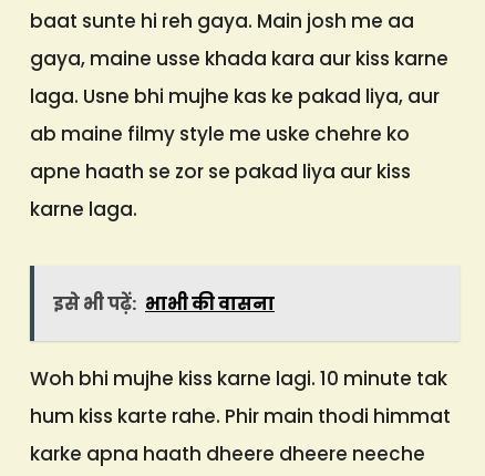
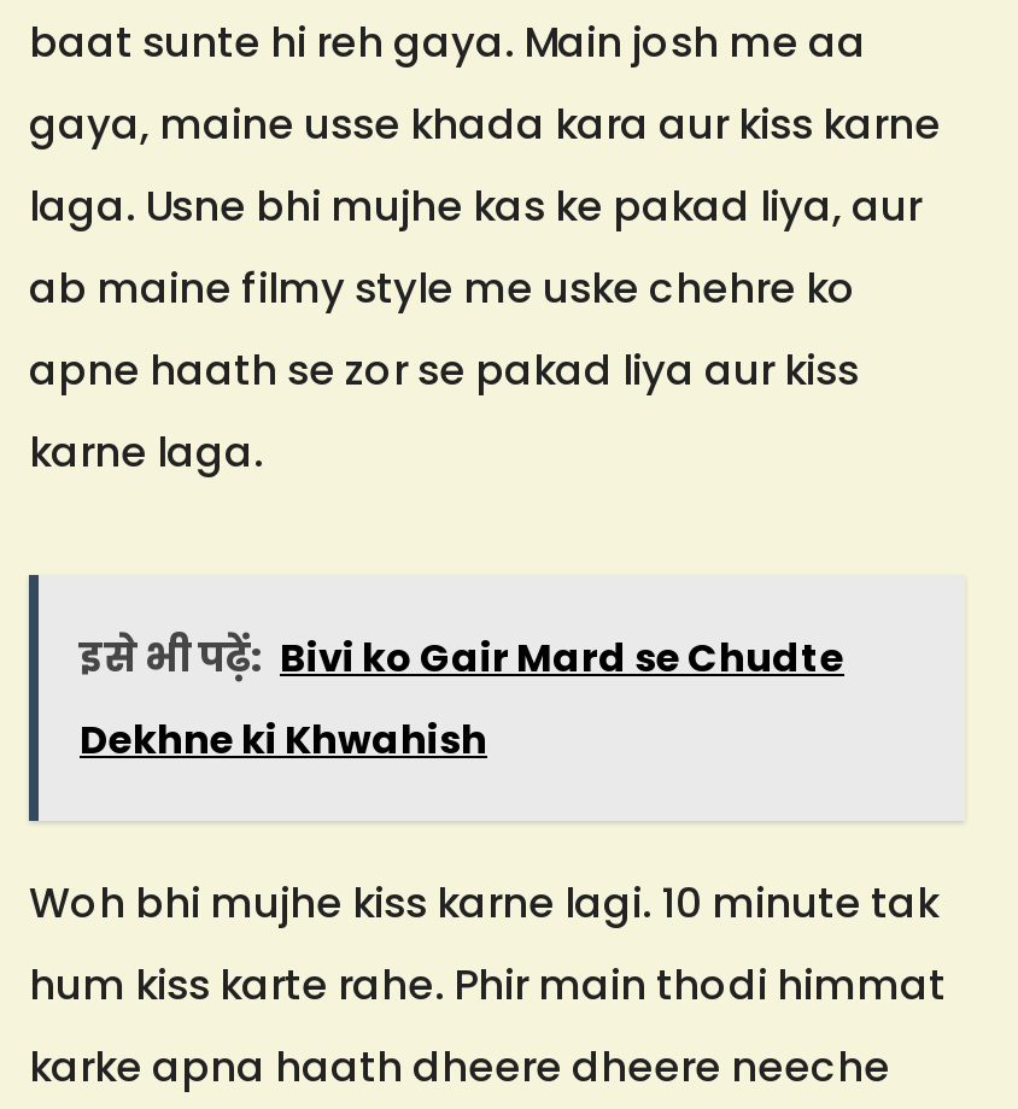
[53,291,275,317] इसे भी पढ़ें: भाभी की वासना -> [80,630,844,768] इसे भी पढ़ें: Bivi ko Gair Mard se Chudte | Dekhne ki Khwahish

